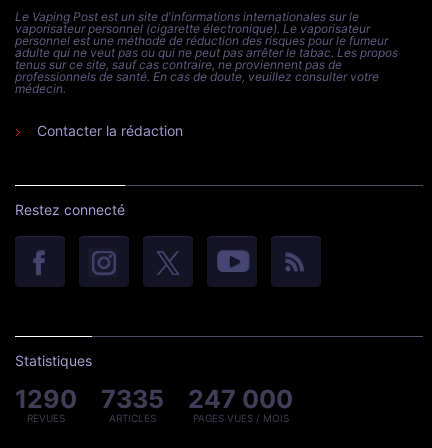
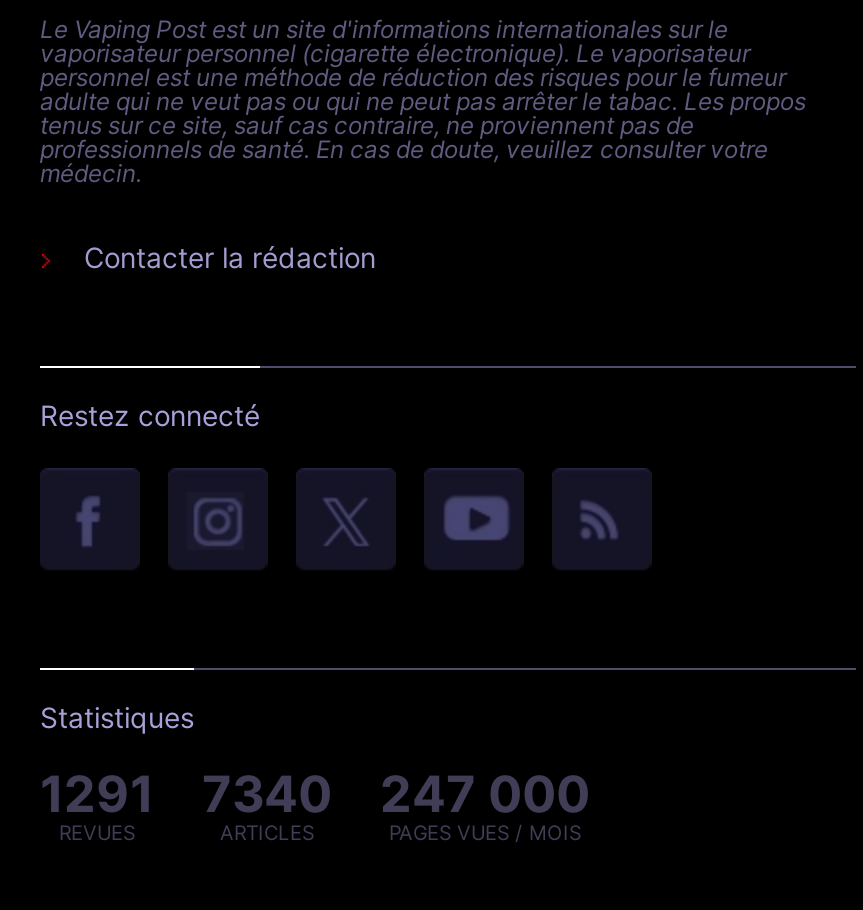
[15,384,77,414] 1290 -> [40,763,154,823] 1291
[101,384,164,414] 7335 -> [202,763,332,823] 7340

